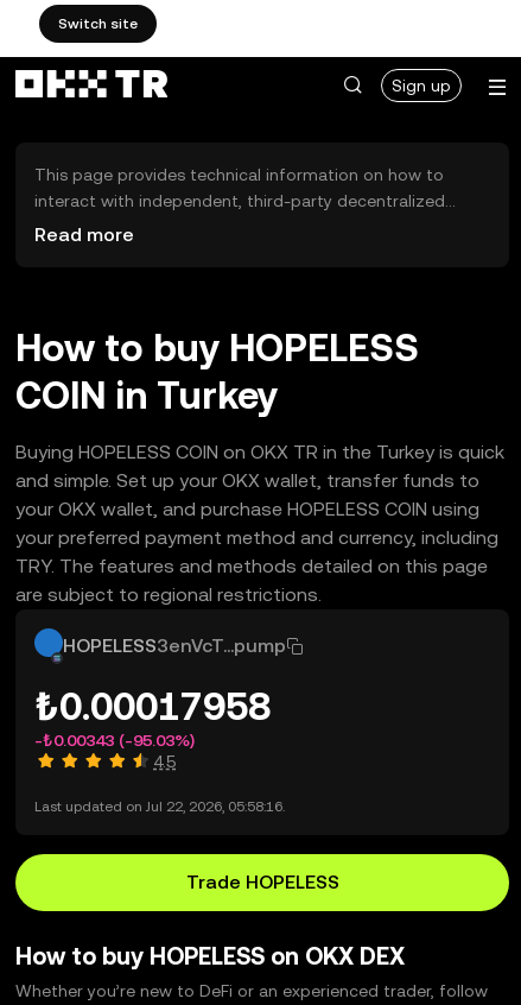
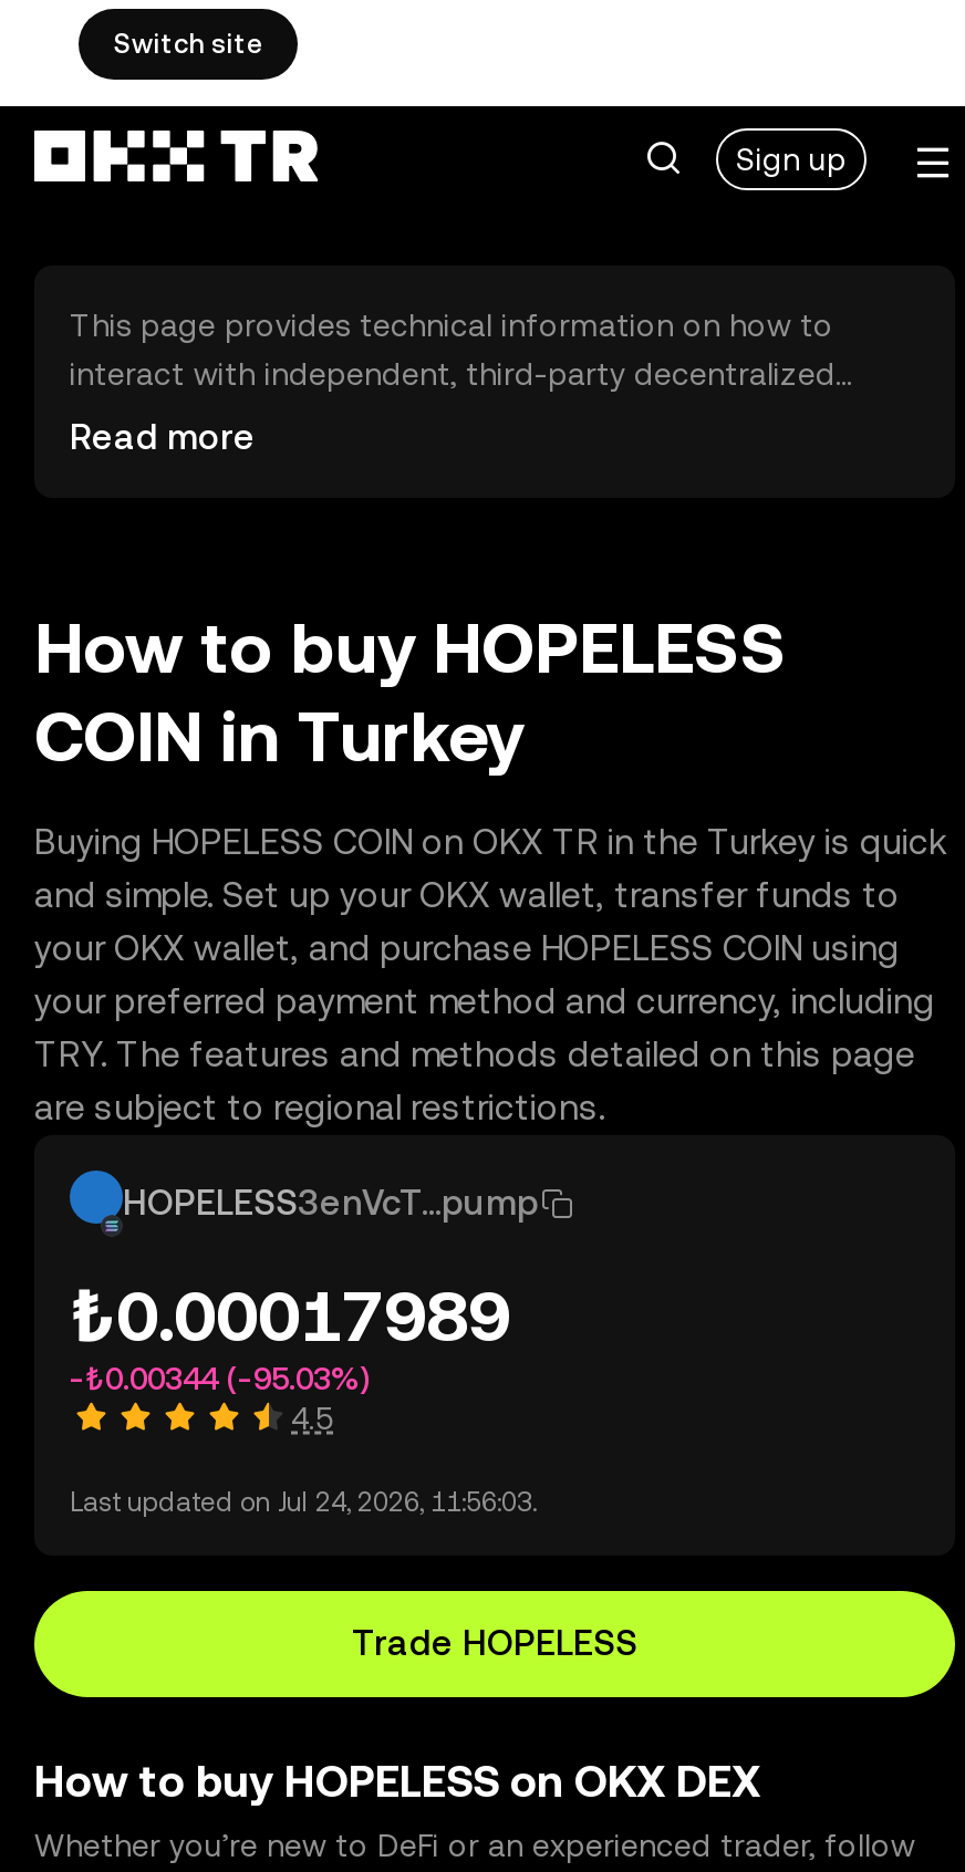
[34,684,271,728] ₺0.00017958 -> [70,1275,510,1356] ₺0.00017989
[34,731,195,750] -₺0.00343 (-95.03%) -> [70,1361,369,1396] -₺0.00344 (-95.03%)
[34,798,285,815] Last updated on Jul 22, 2026, 05:58:16. -> [70,1487,537,1518] Last updated on Jul 24, 2026, 11:56:03.

